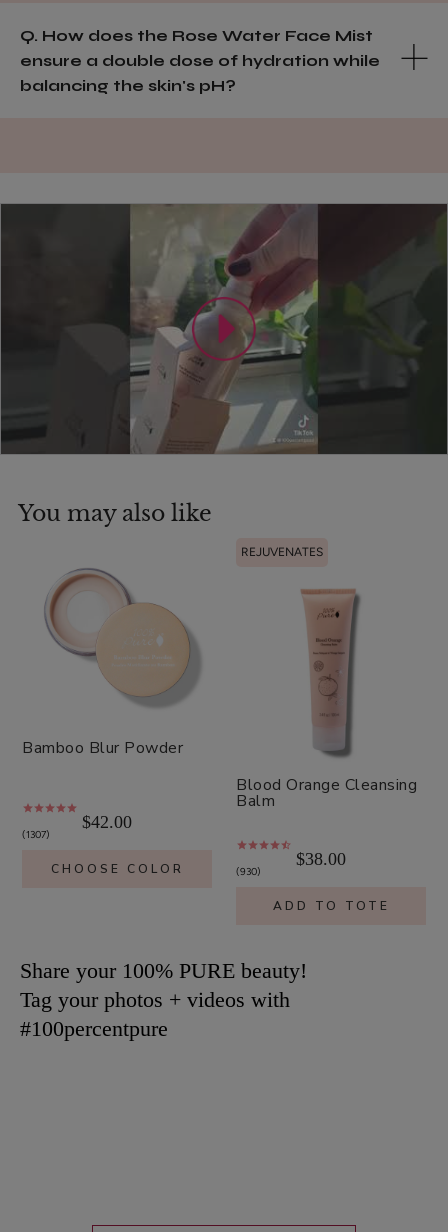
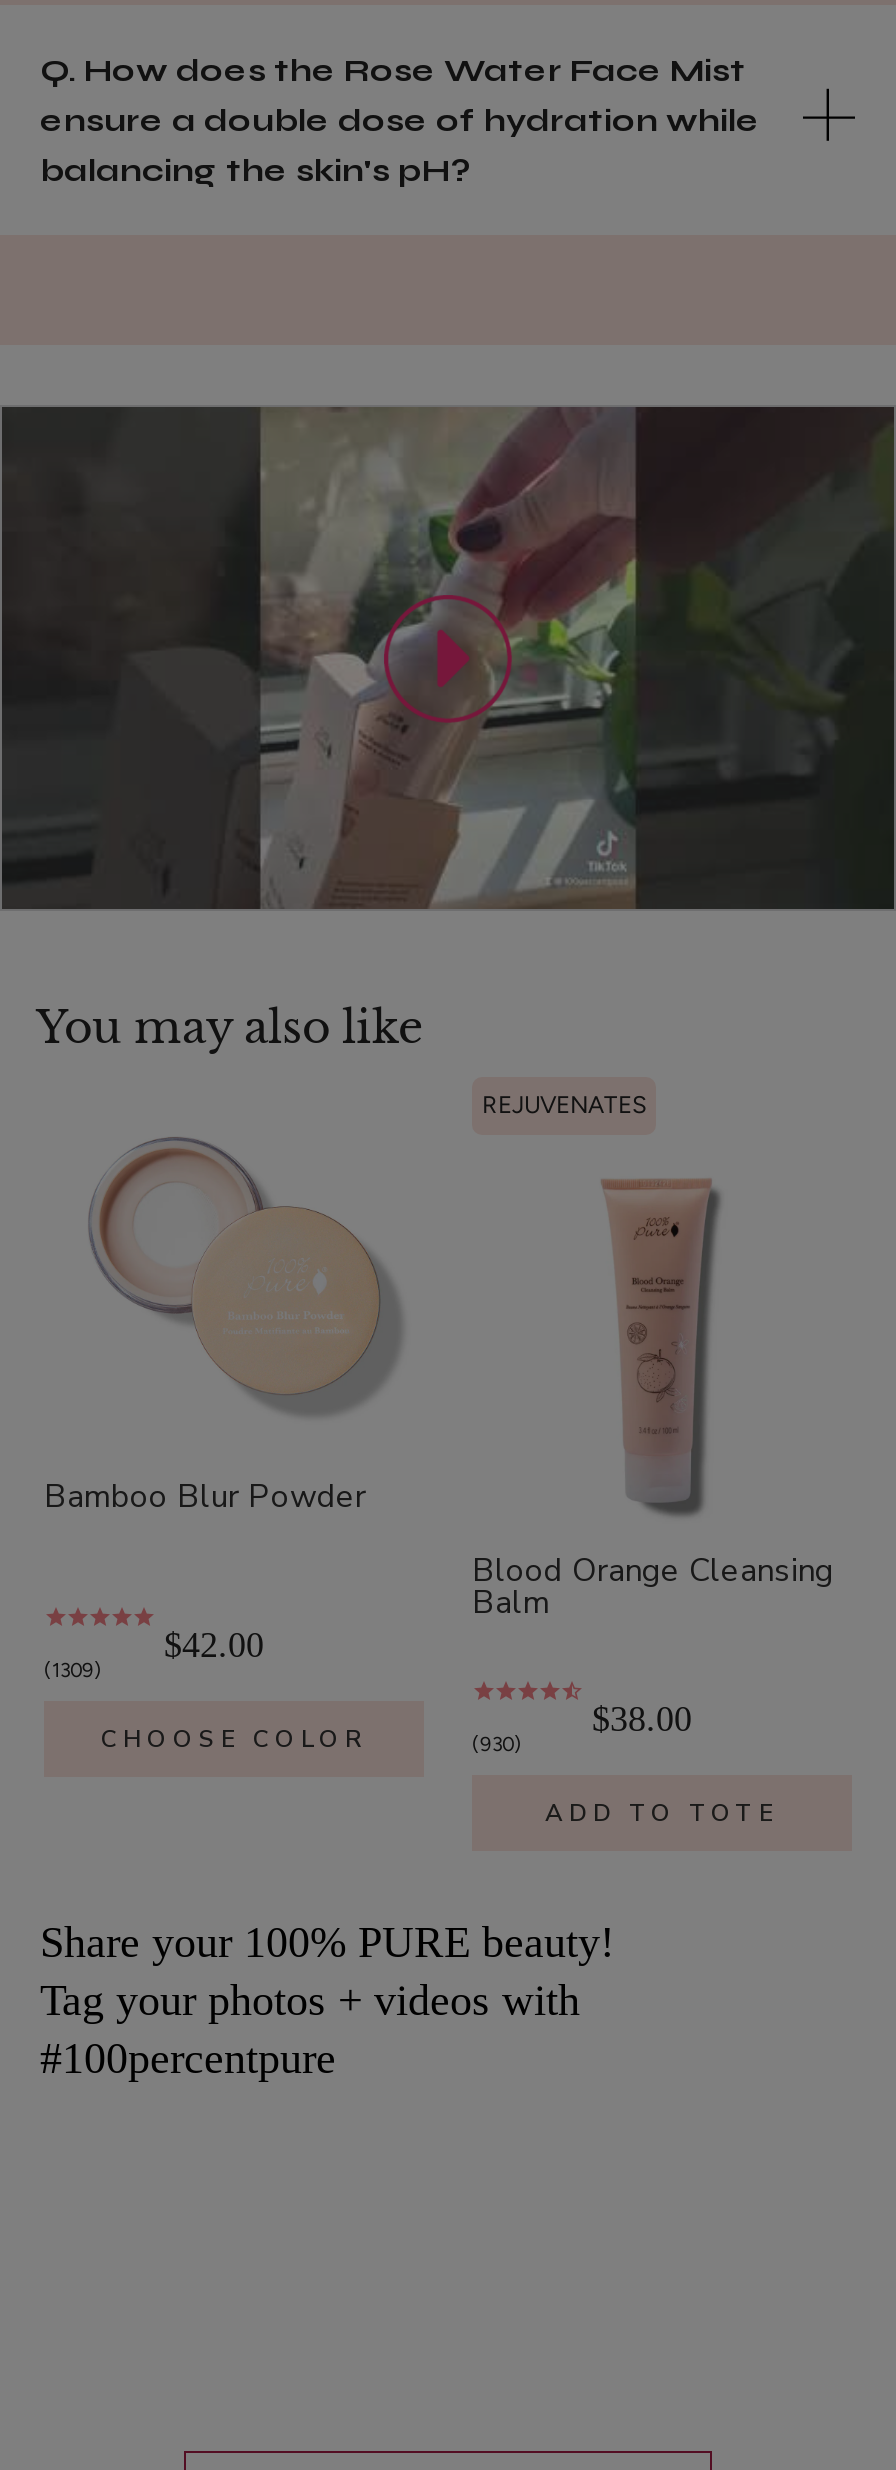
[26,828,46,841] 1307 -> [52,1658,94,1684] 1309

